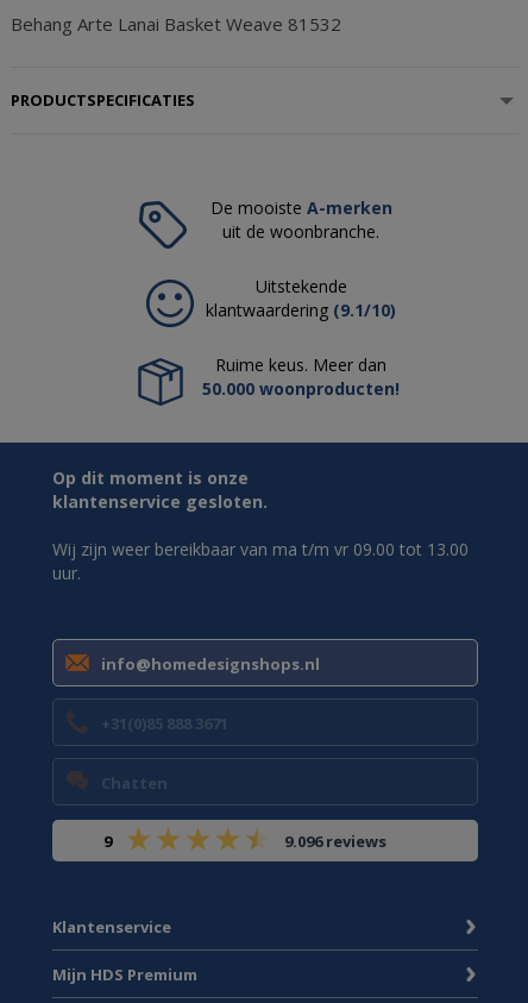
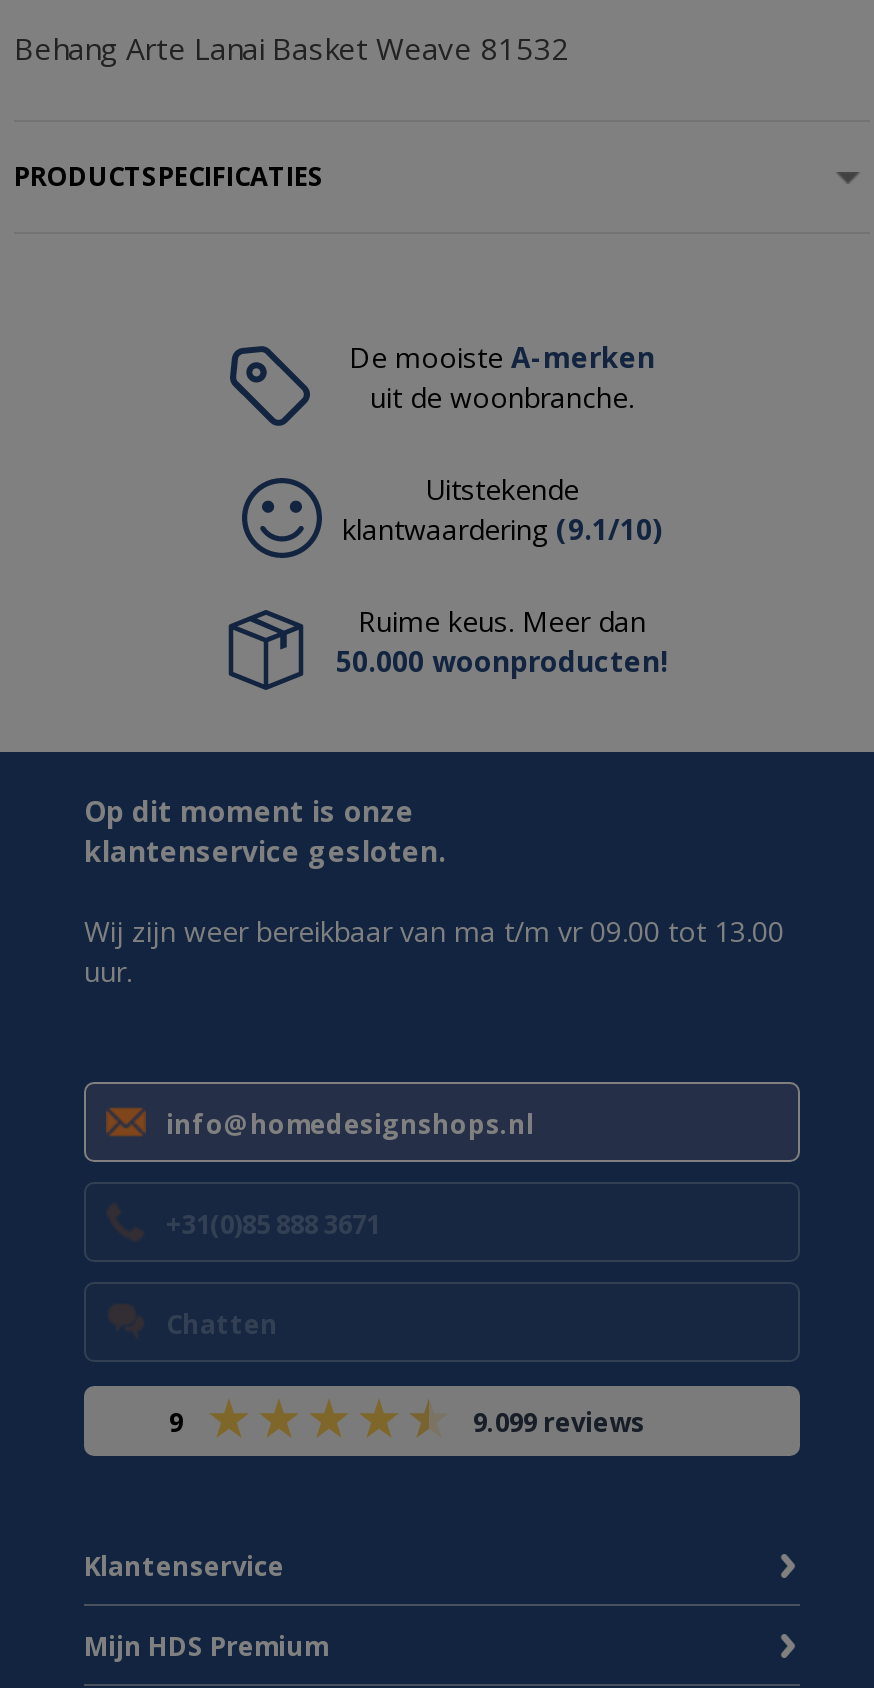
[284,830,386,852] 9.096 reviews -> [473,1403,645,1439] 9.099 reviews

